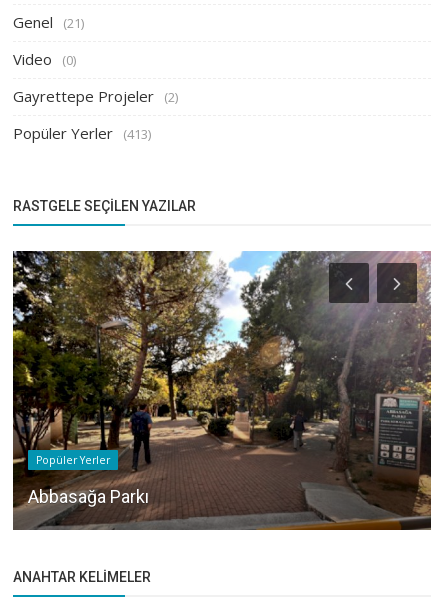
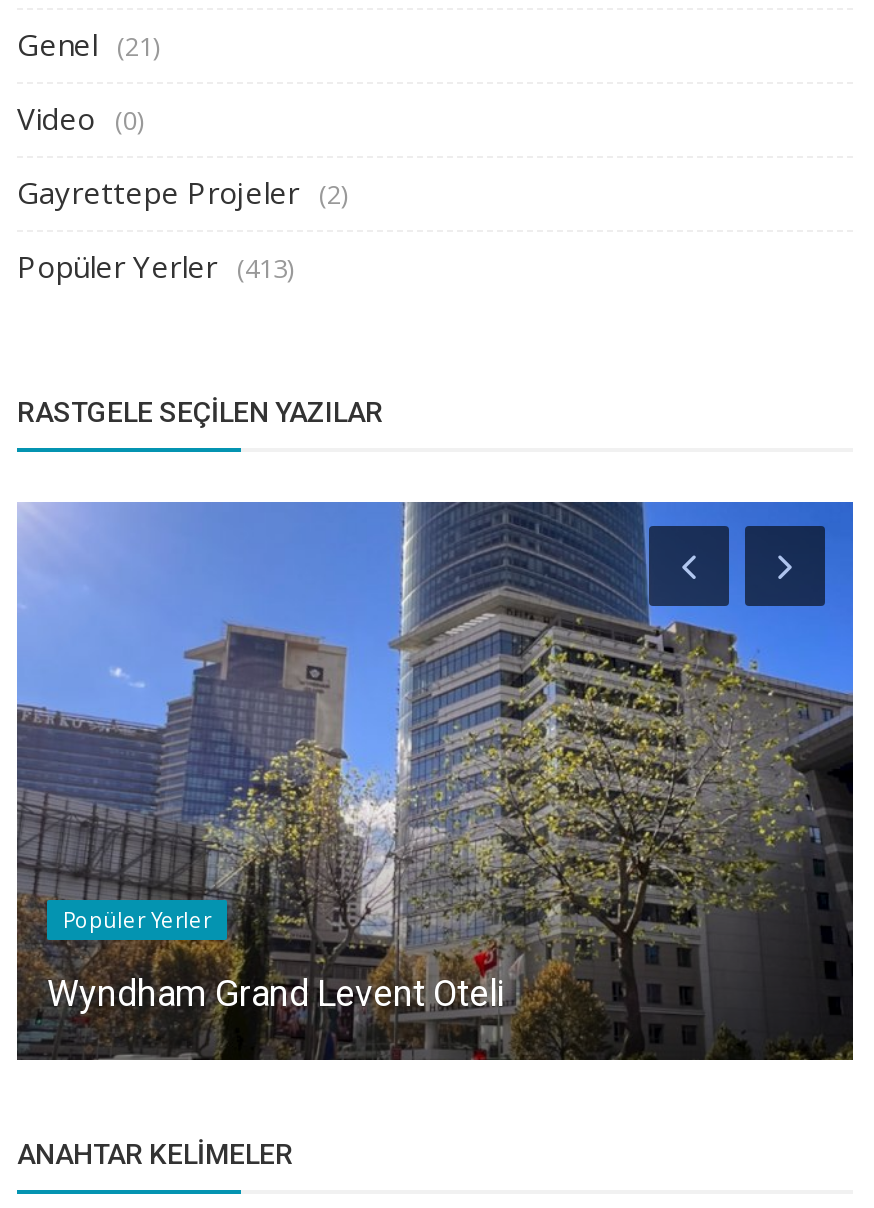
[12,250,432,530] [image] | Abbasağa Parkı -> [15,500,855,1060] [image] | Wyndham Grand Levent Oteli

